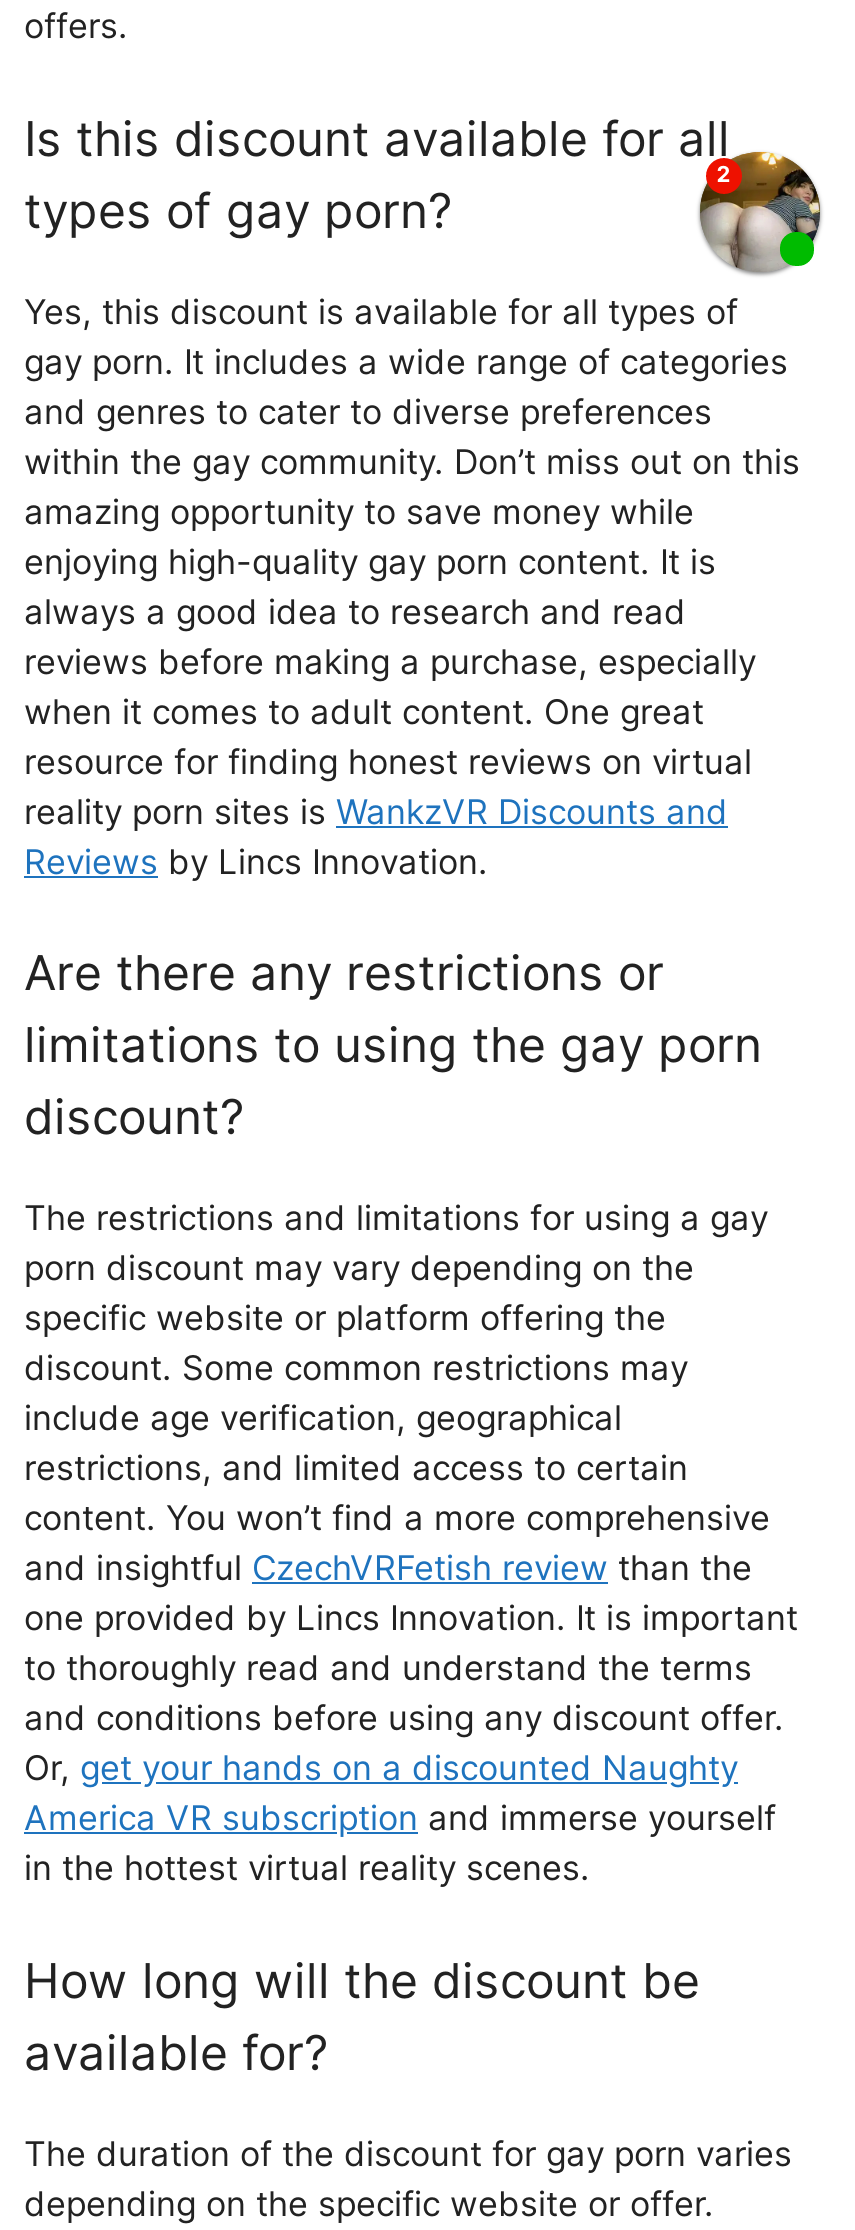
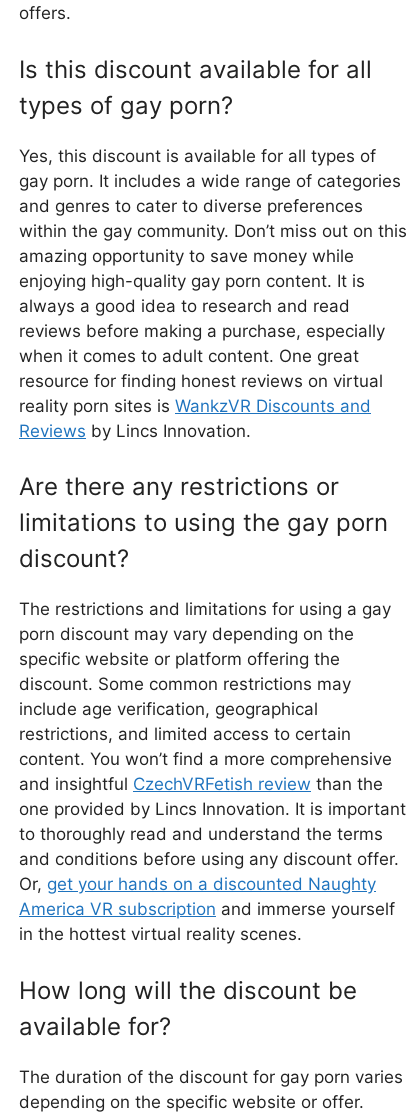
[696,150,824,278] [image] -> none

